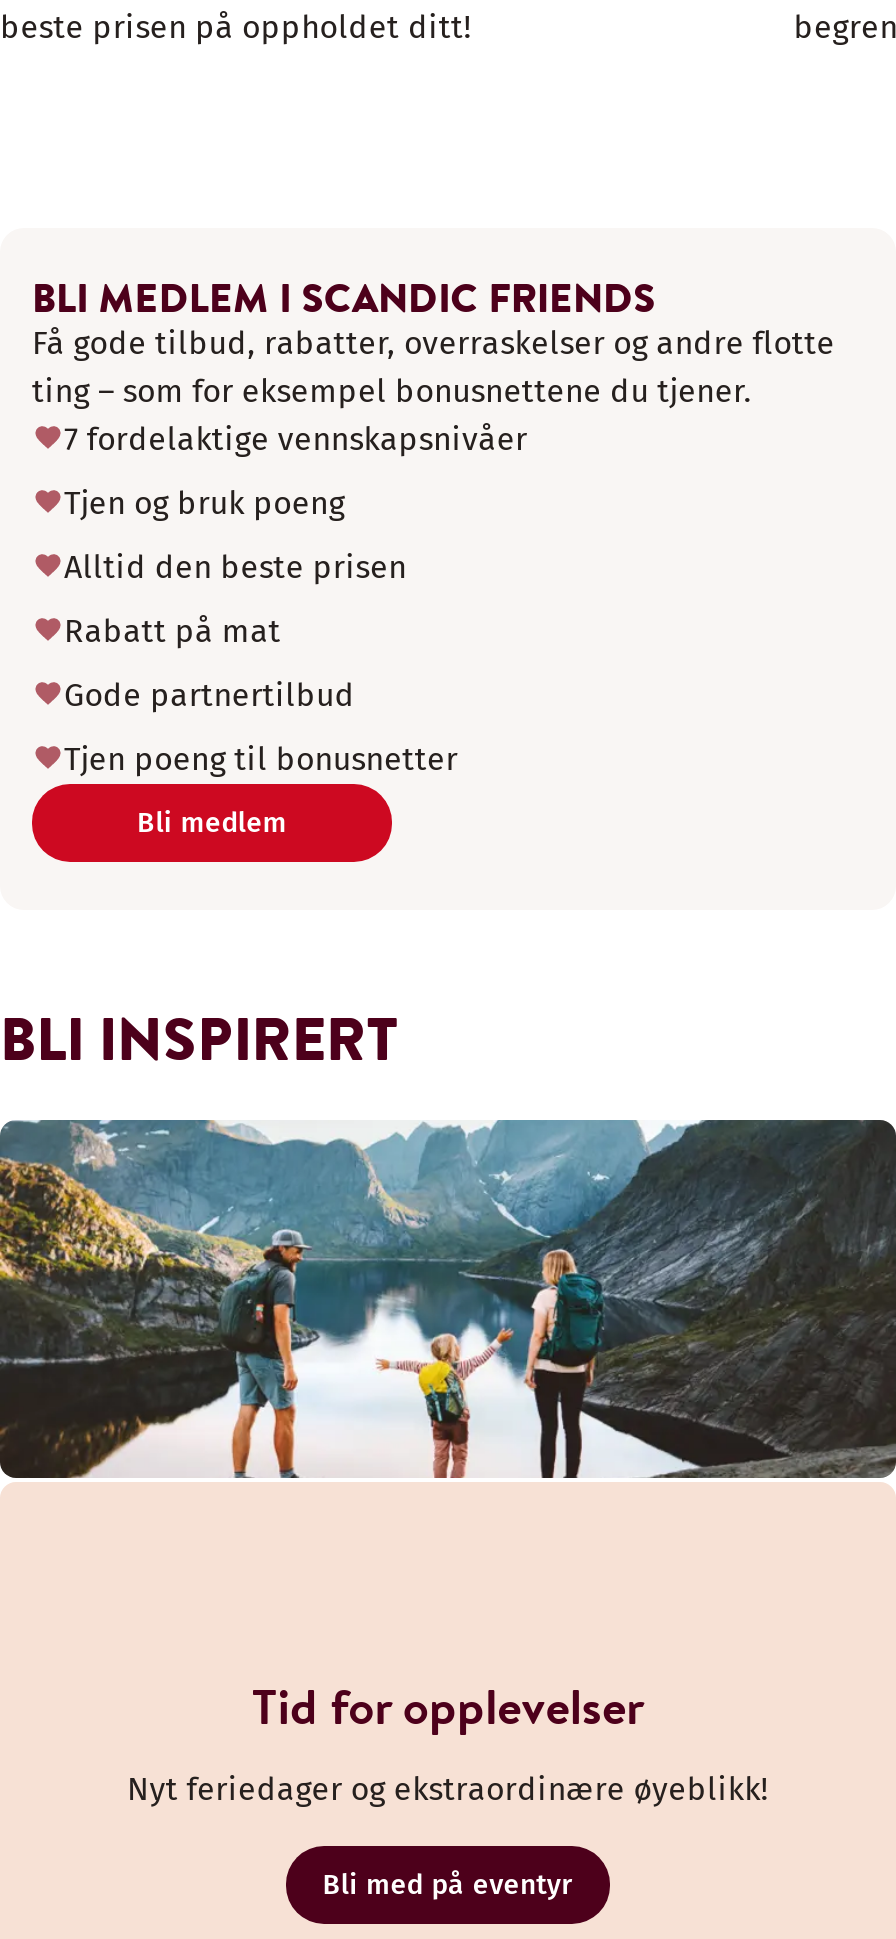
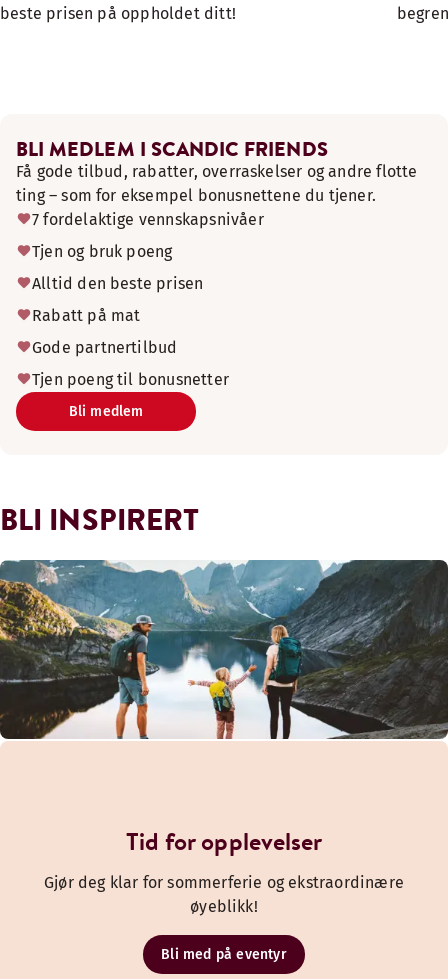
[127,1769,769,1807] Nyt feriedager og ekstraordinære øyeblikk! -> [44,872,404,915] Gjør deg klar for sommerferie og ekstraordinære | øyeblikk!

